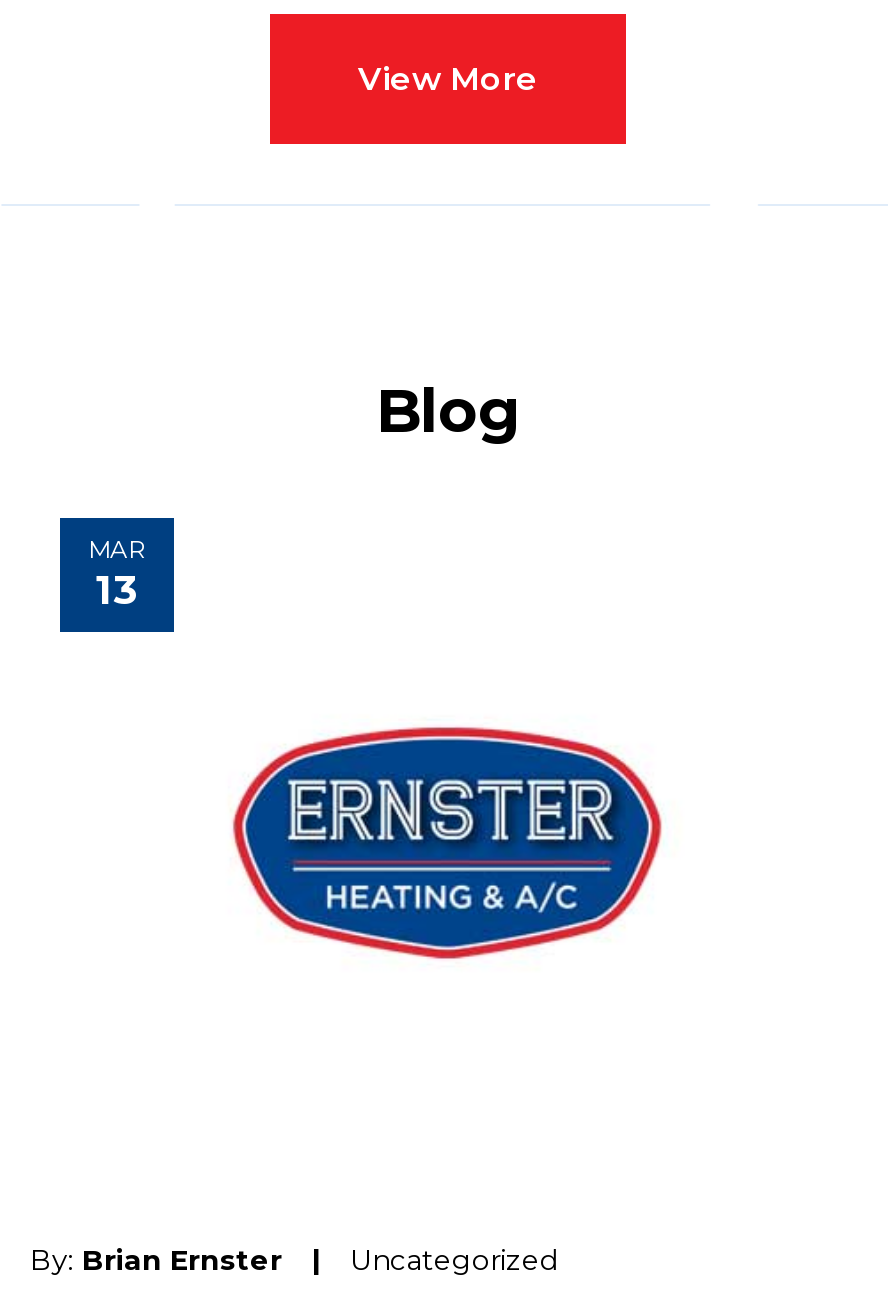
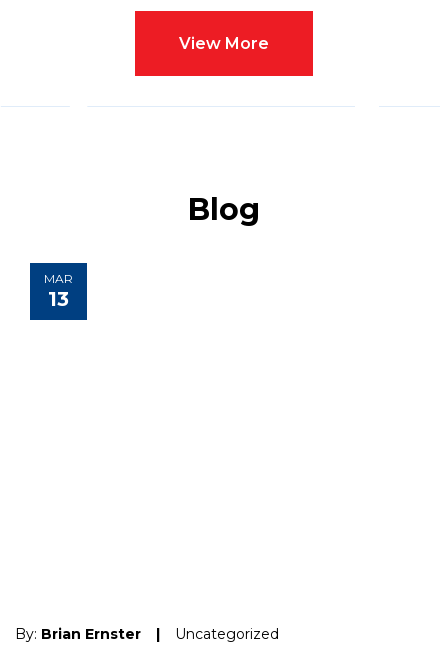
[232,726,664,960] [image] -> none

